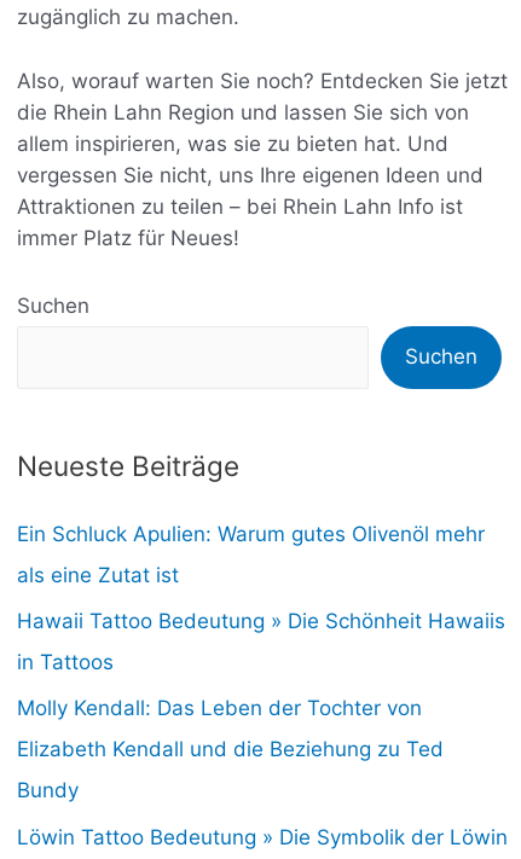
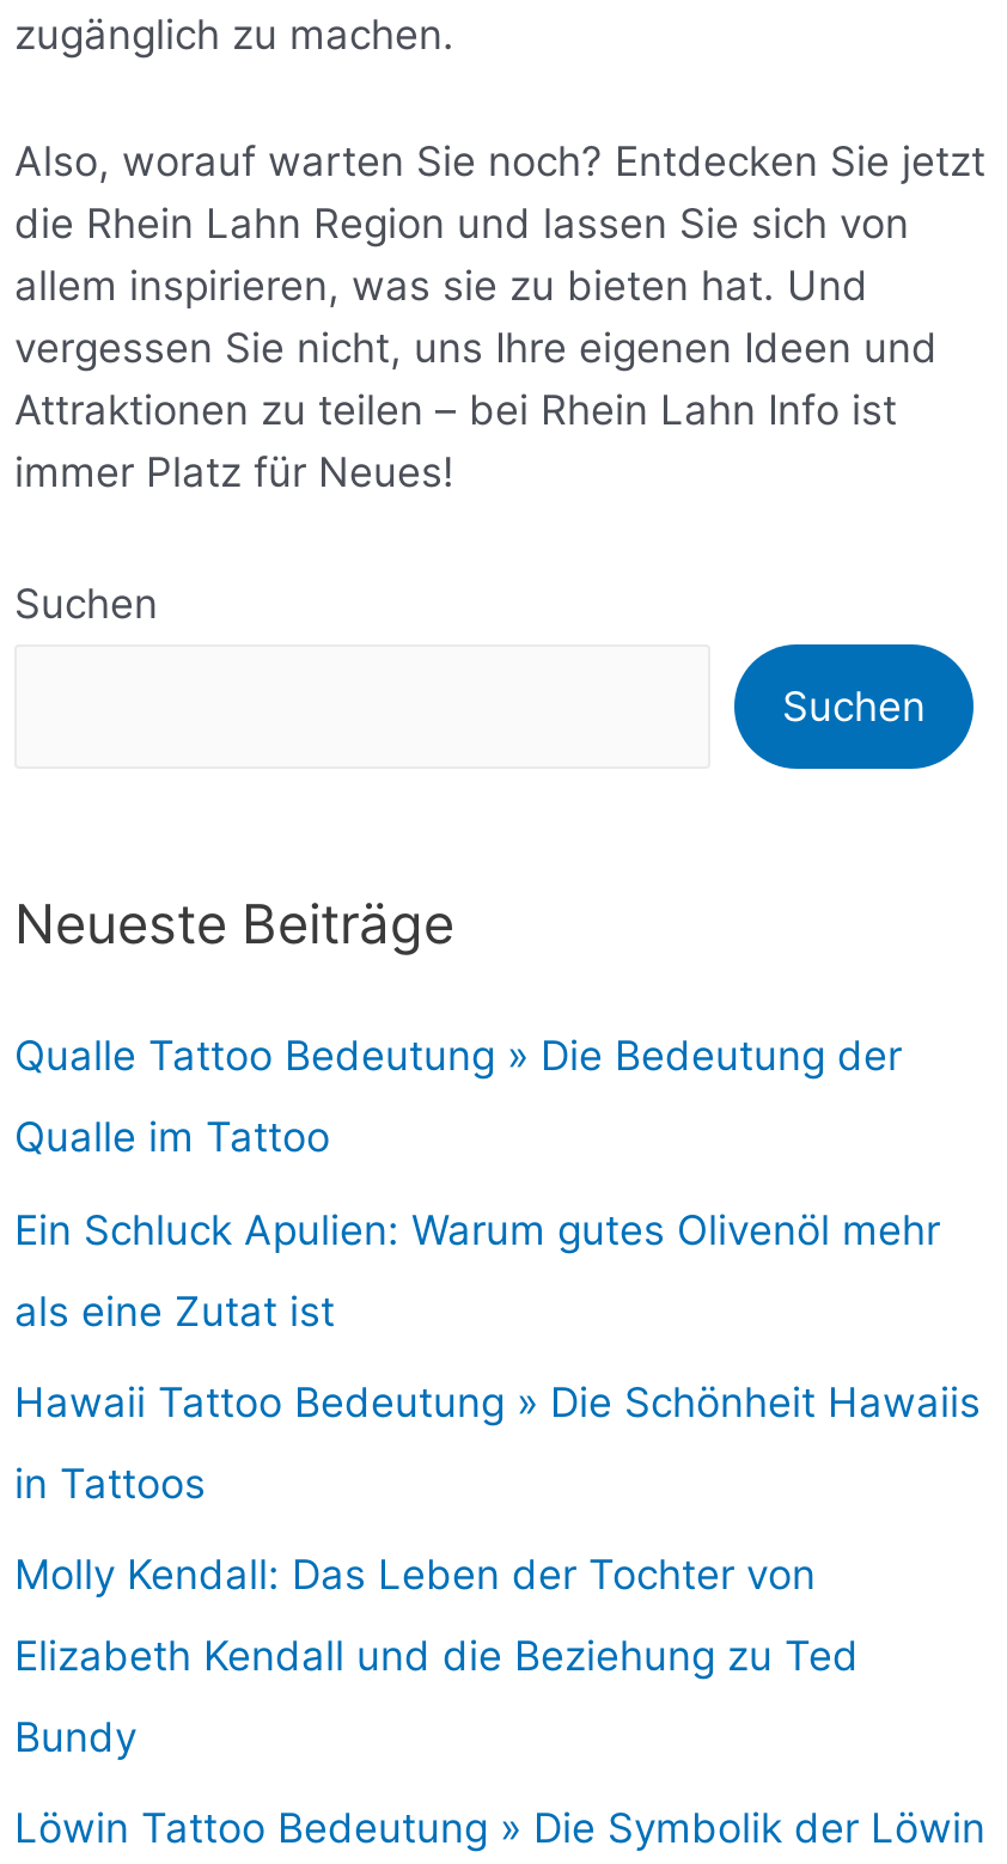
none -> [14,1033,902,1162] Qualle Tattoo Bedeutung » Die Bedeutung der | Qualle im Tattoo

